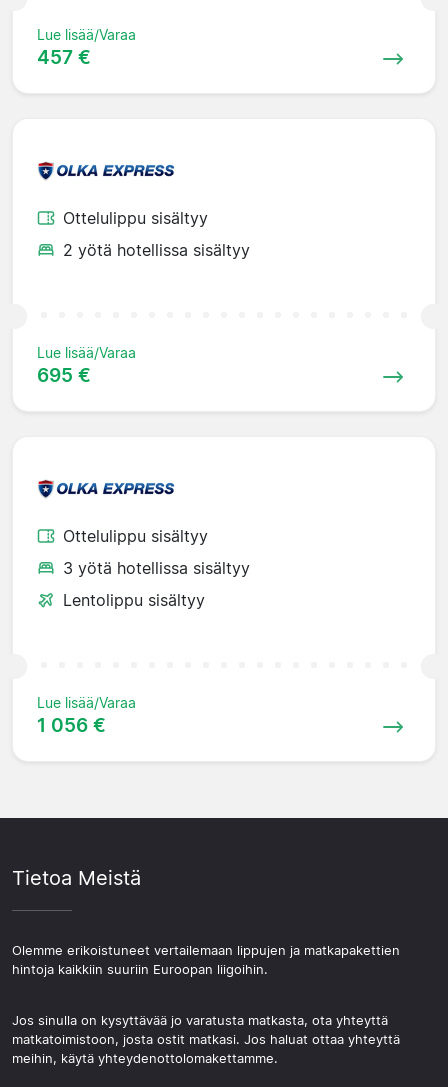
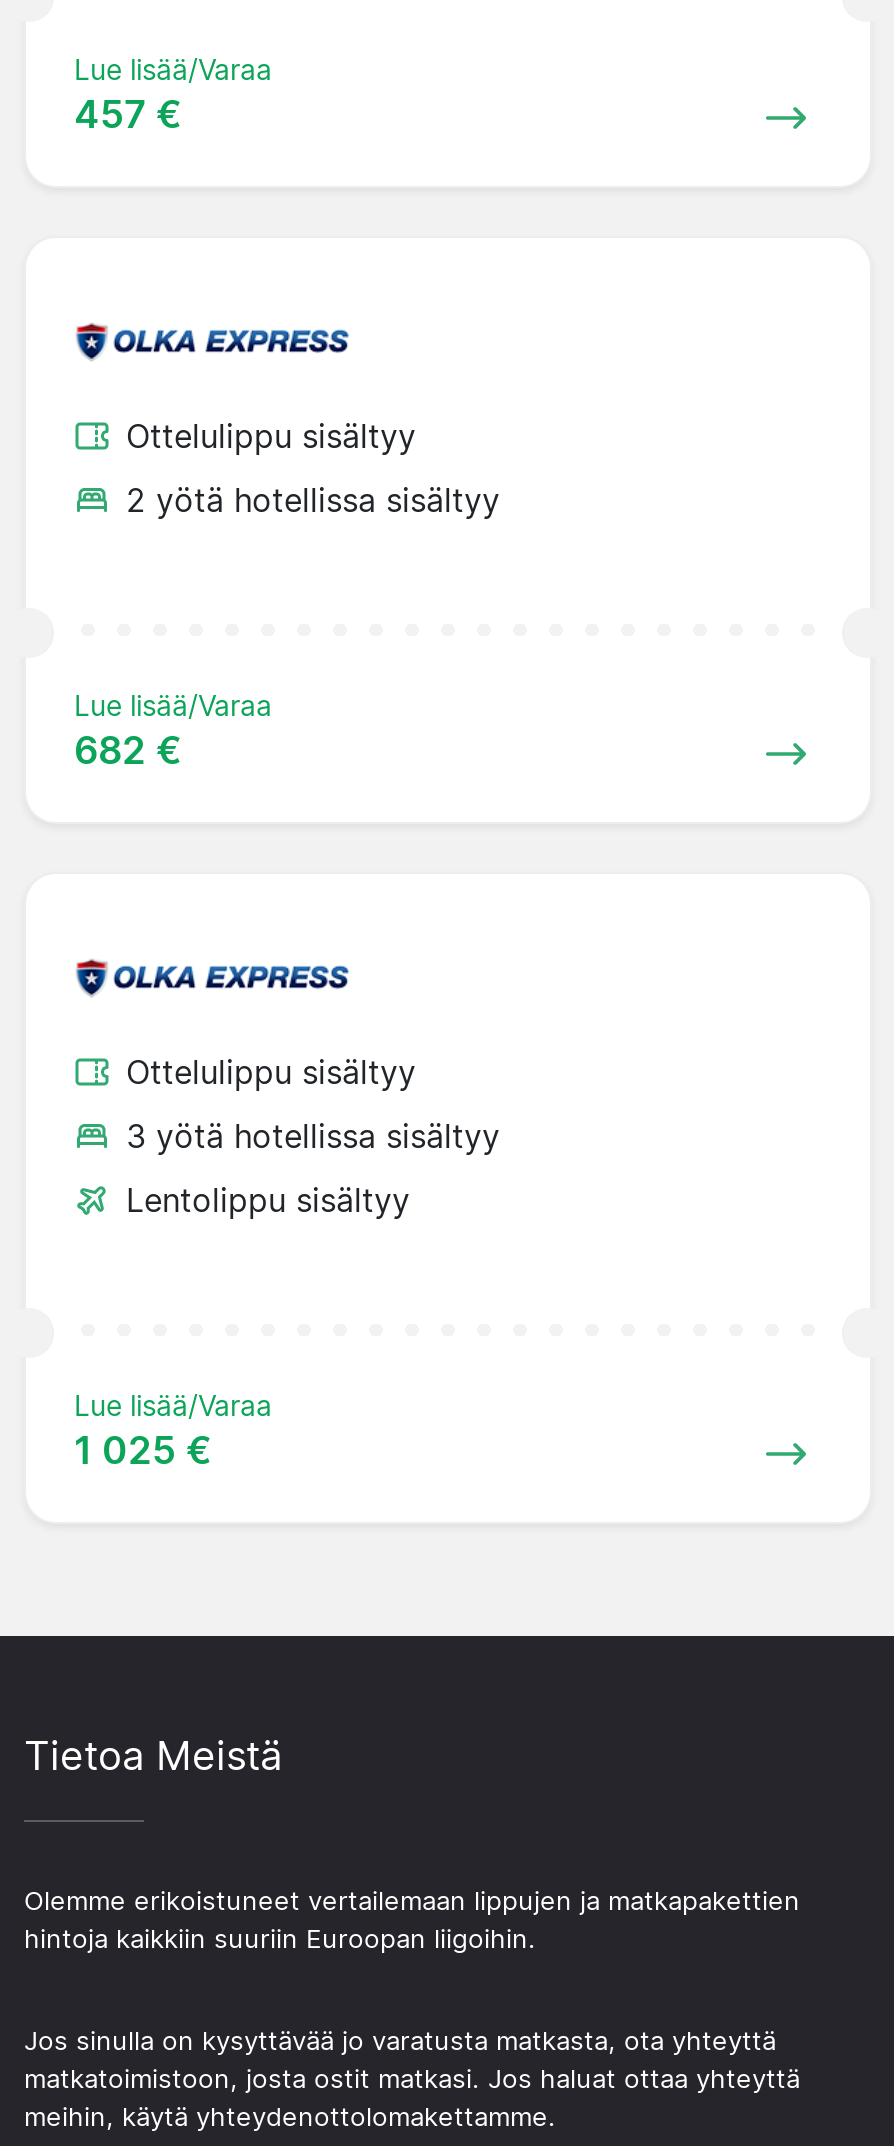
[37,363,91,387] 695 € -> [74,725,182,773] 682 €
[37,713,106,737] 1 056 € -> [74,1426,212,1474] 1 025 €

